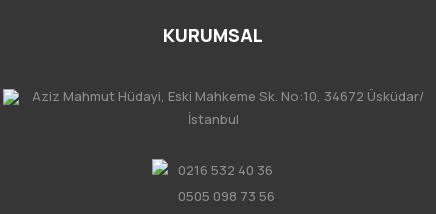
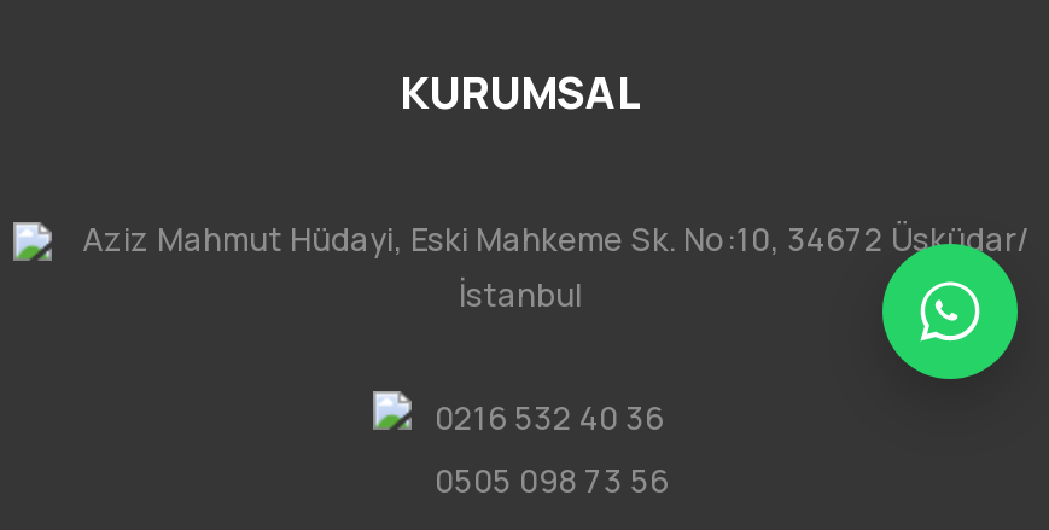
none -> [880,266,1020,382] [image]

